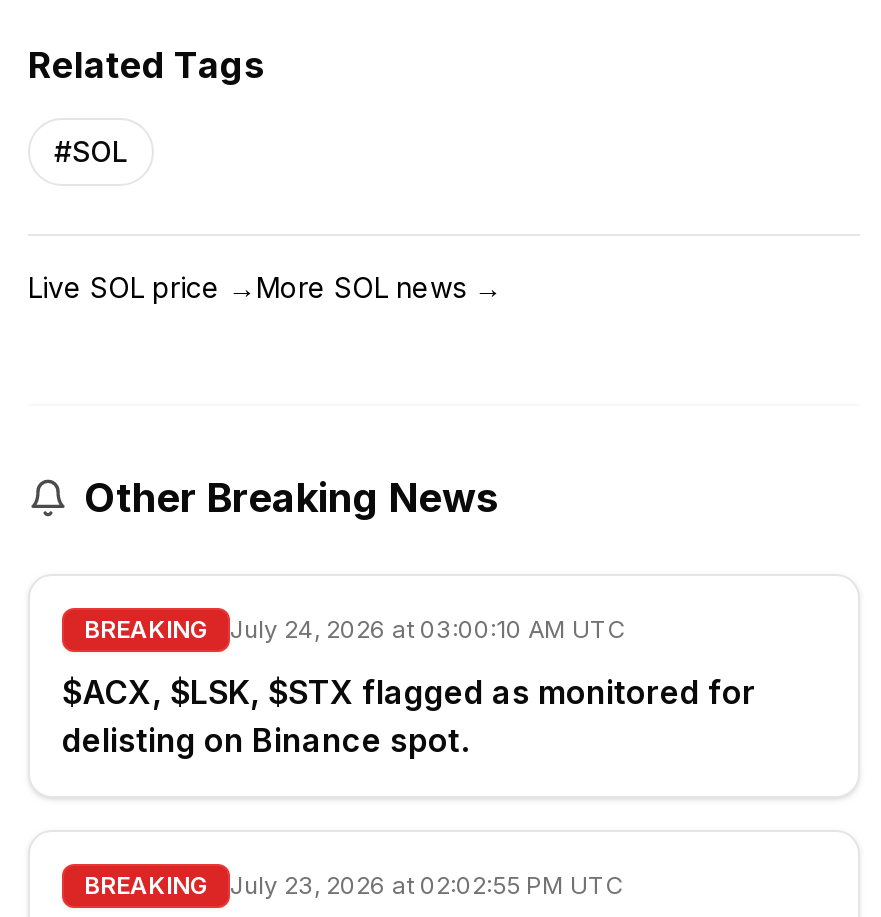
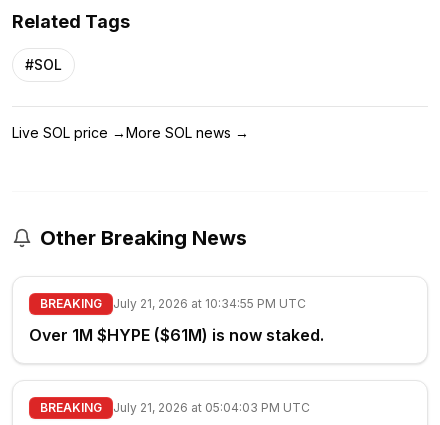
[84,614,626,644] BREAKING July 24, 2026 at 03:00:10 AM UTC -> [40,296,306,311] BREAKING July 21, 2026 at 10:34:55 PM UTC
[62,672,756,760] $ACX, $LSK, $STX flagged as monitored for | delisting on Binance spot. -> [29,325,324,345] Over 1M $HYPE ($61M) is now staked.
[84,870,624,900] BREAKING July 23, 2026 at 02:02:55 PM UTC -> [40,400,310,415] BREAKING July 21, 2026 at 05:04:03 PM UTC

